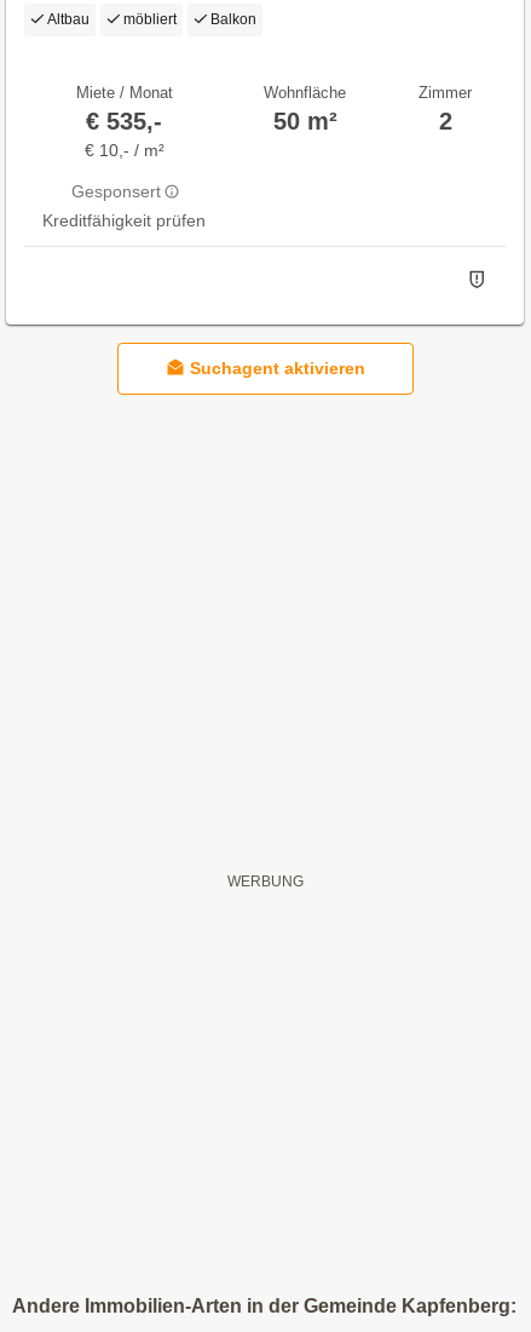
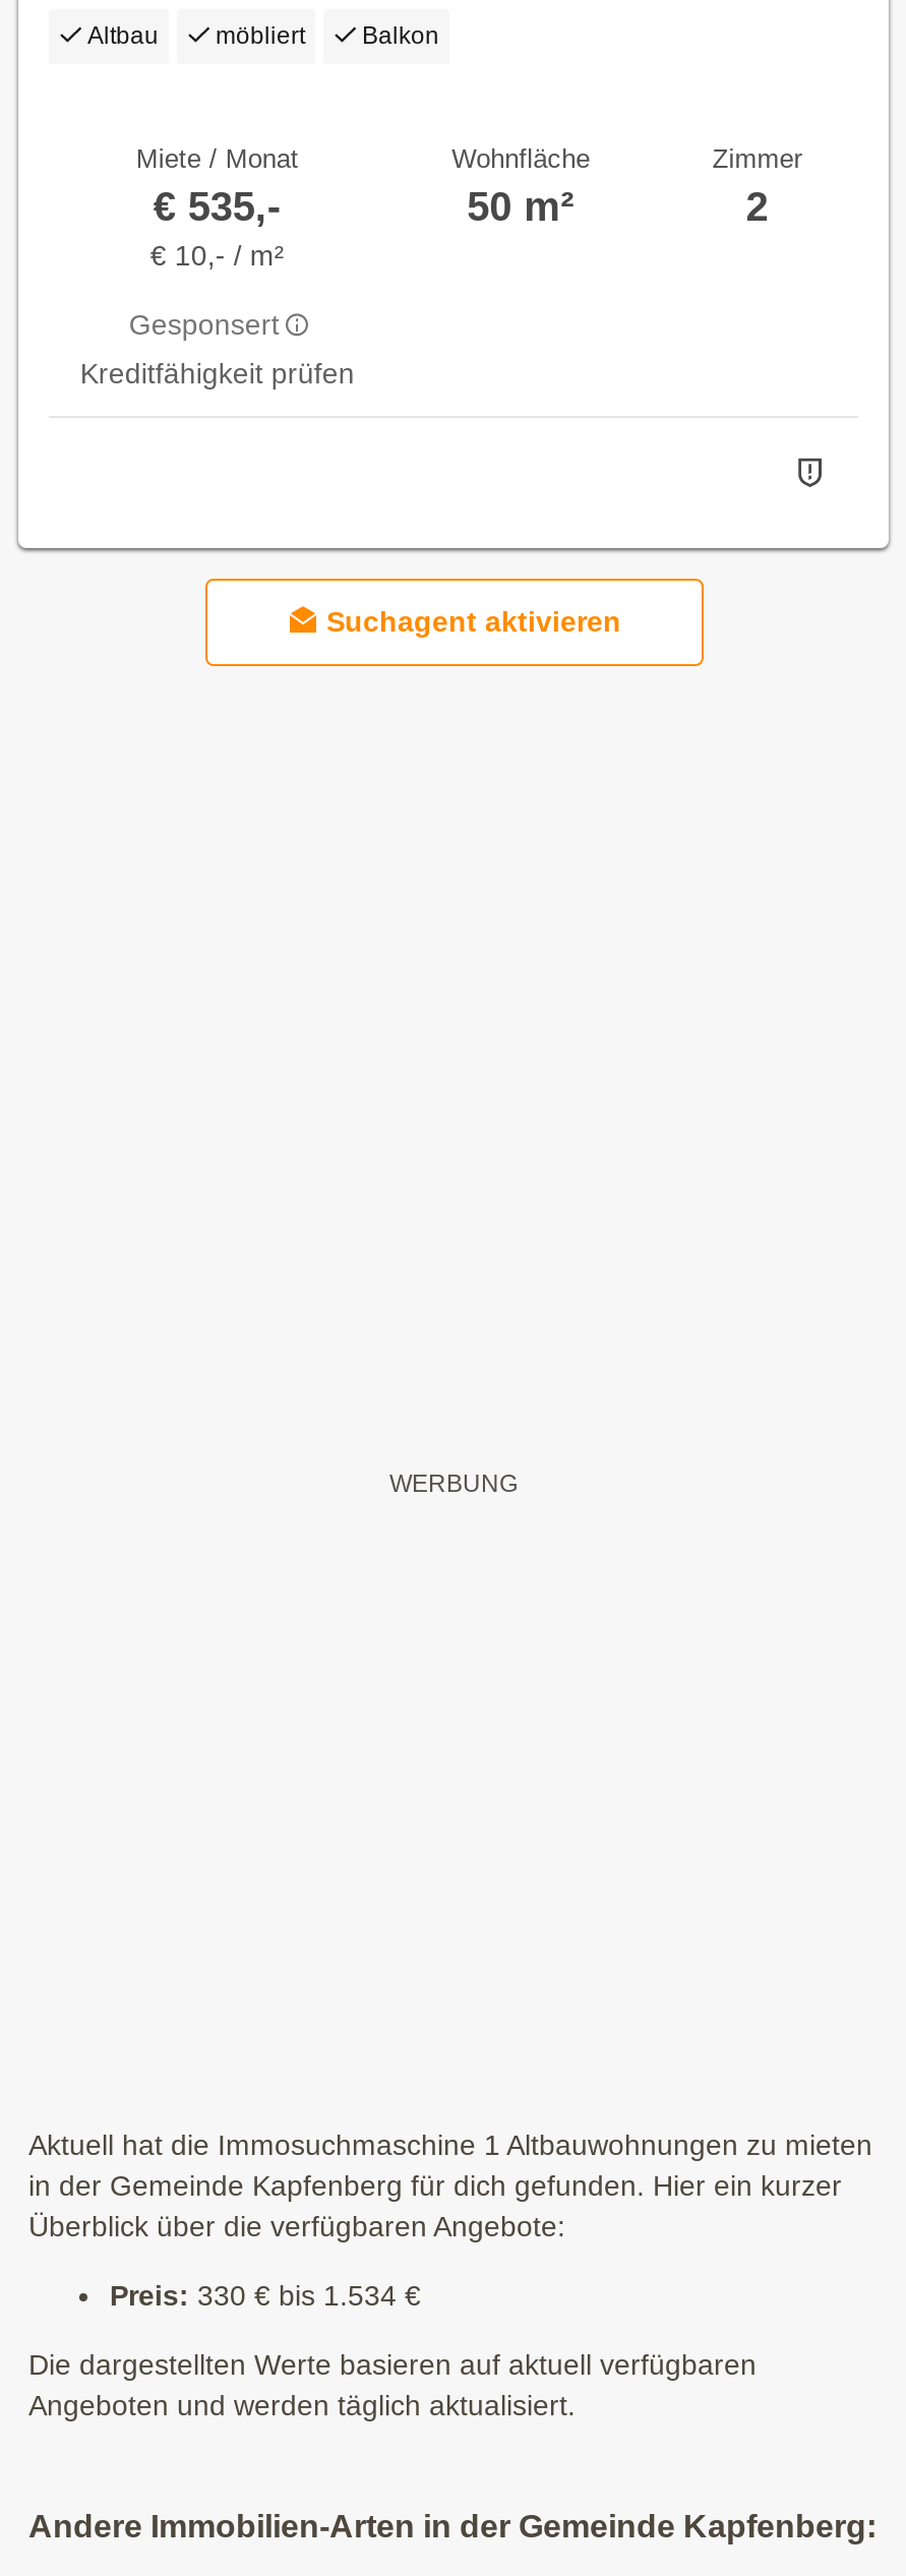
none -> [28,2129,872,2421] Aktuell hat die Immosuchmaschine 1 Altbauwohnungen zu mieten | in der Gemeinde Kapfenberg für dich gefunden. Hier ein kurzer | Überblick über die verfügbaren Angebote: | Preis: 330 € bis 1.534 € | Die dargestellten Werte basieren auf aktuell verfügbaren | Angeboten und werden täglich aktualisiert.

